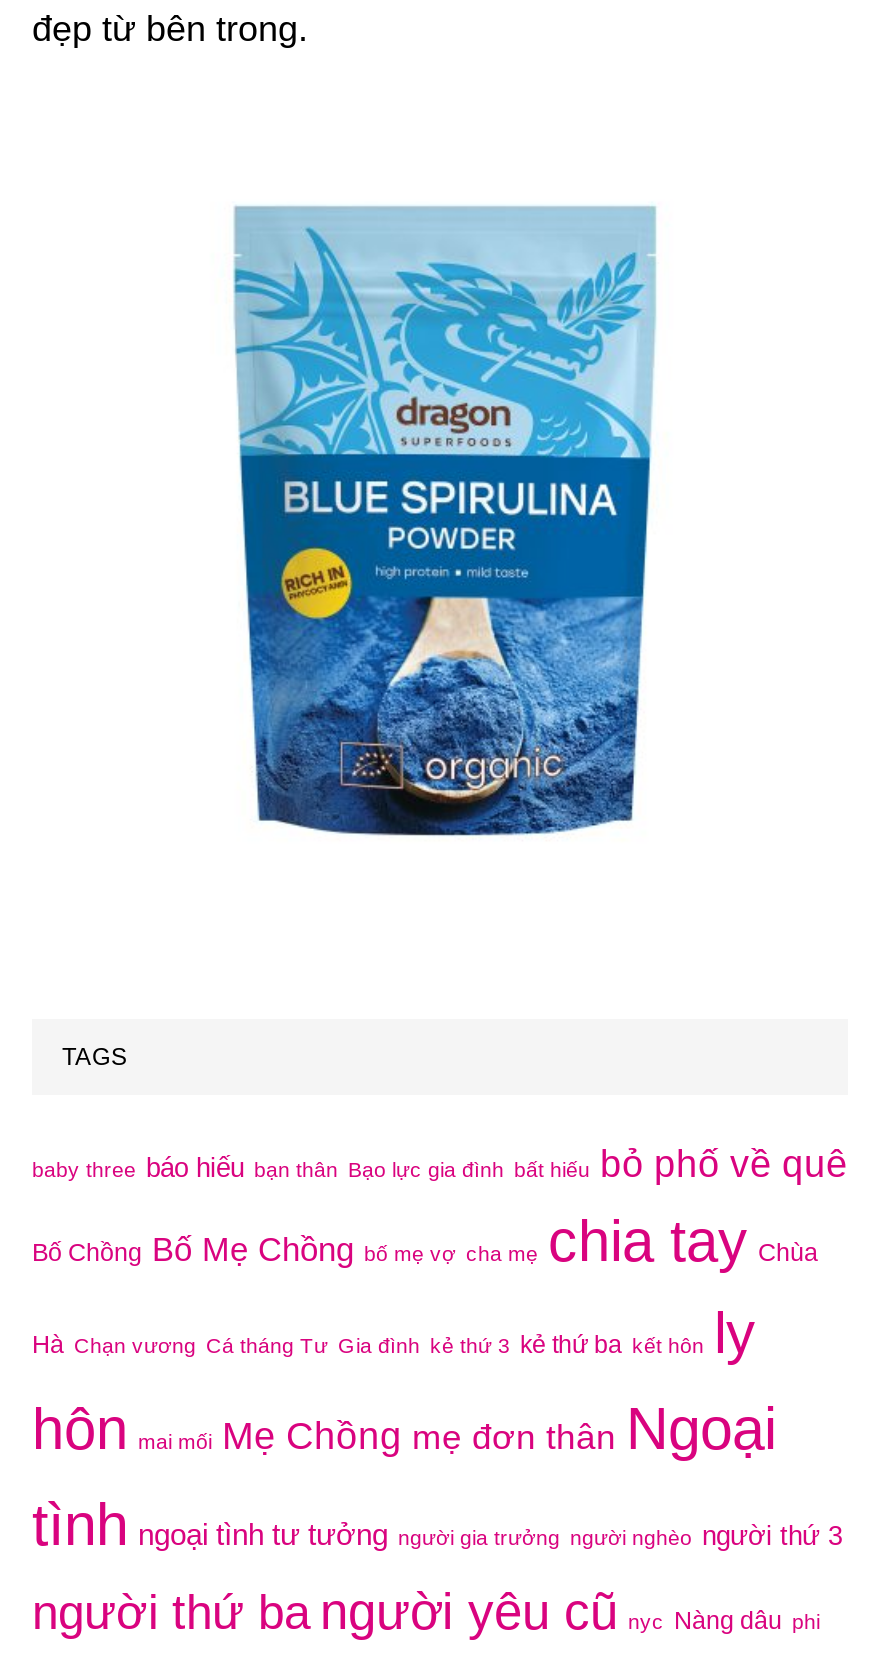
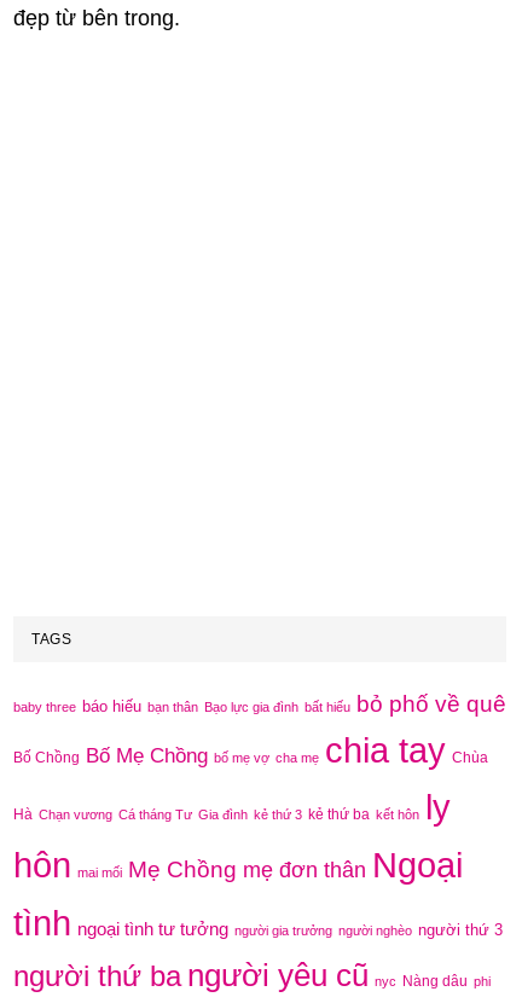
[232,205,658,837] [image] -> none

